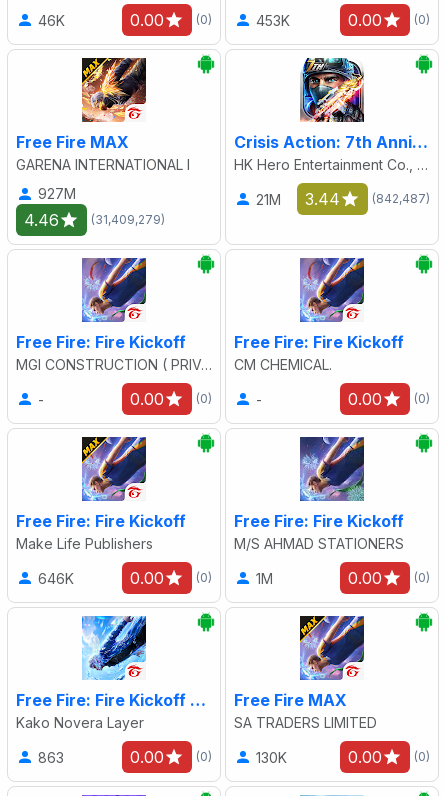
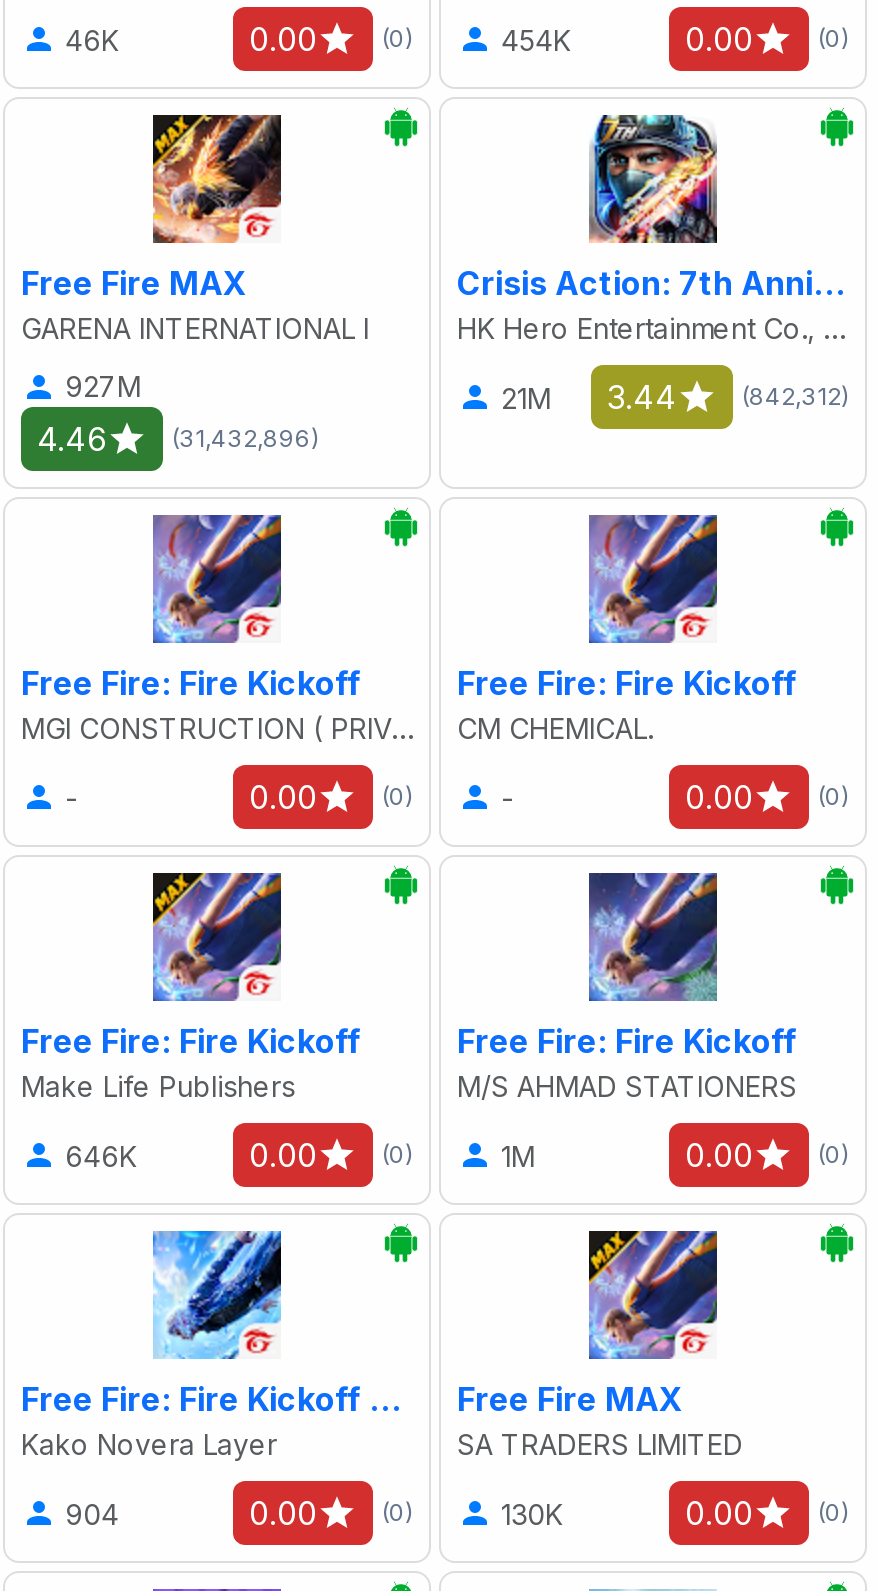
[256,12,290,29] 453K -> [501,23,571,57] 454K
[372,191,430,206] (842,487) -> [741,382,849,412] (842,312)
[91,212,165,227] (31,409,279) -> [171,424,319,454] (31,432,896)
[38,749,64,766] 863 -> [65,1497,119,1531] 904

